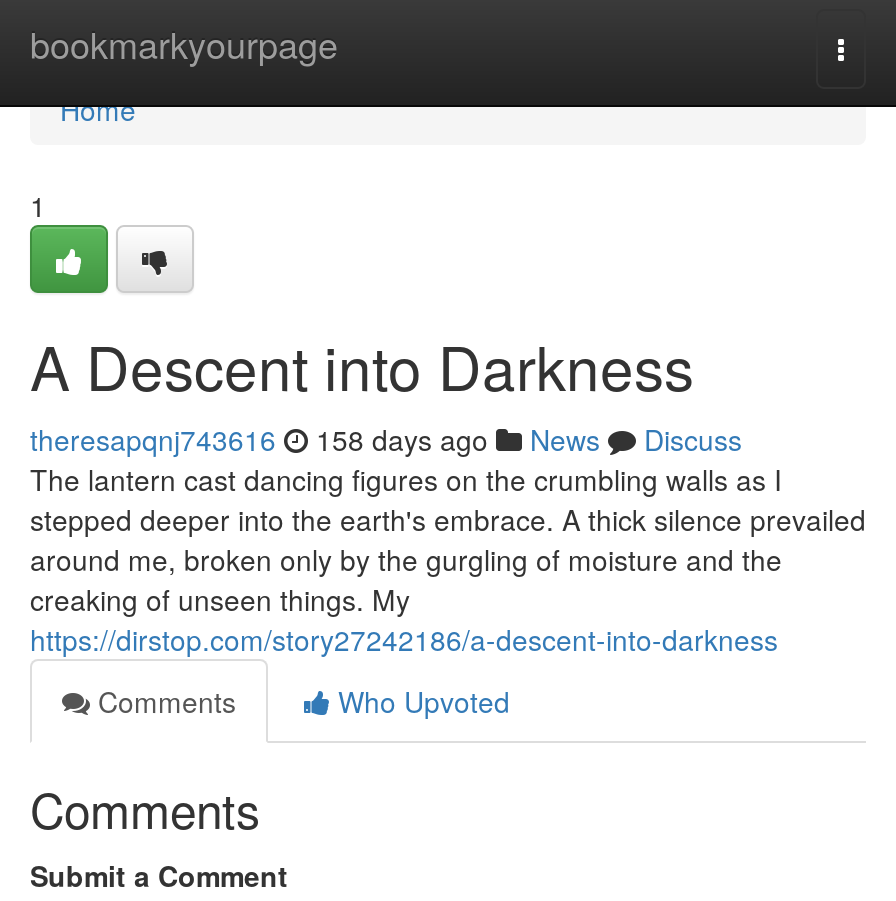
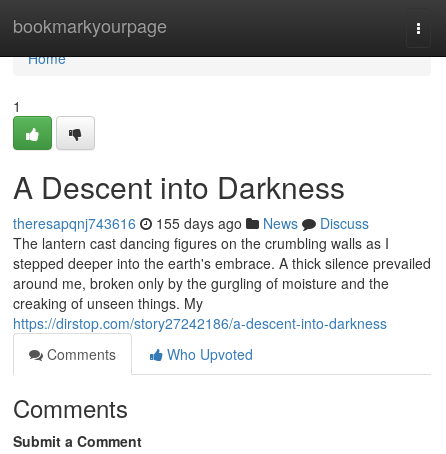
[30,419,742,459] theresapqnj743616 158 days ago News Discuss -> [13,213,369,233] theresapqnj743616 155 days ago News Discuss

